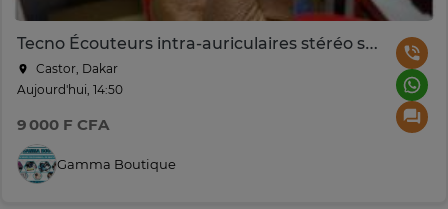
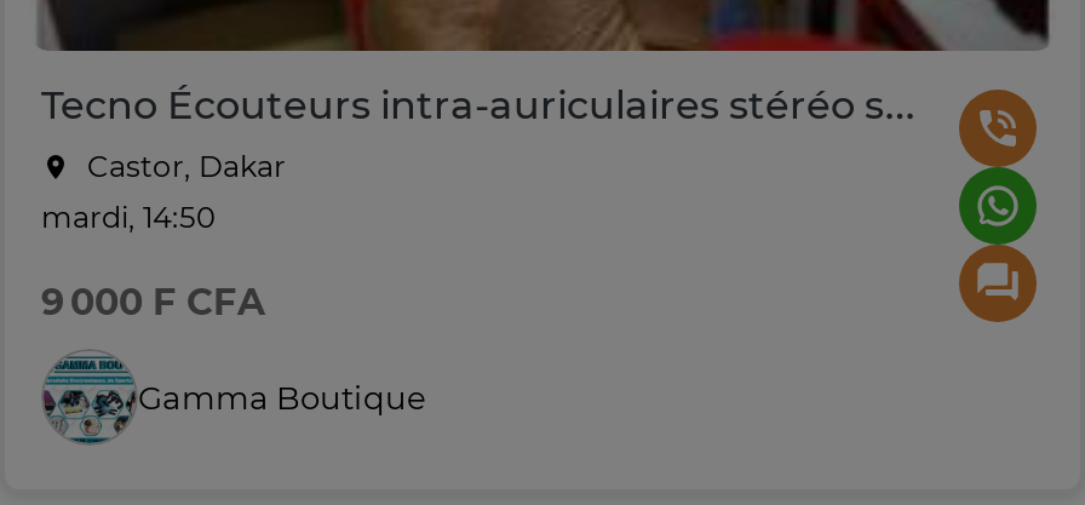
[17,82,123,97] Aujourd'hui, 14:50 -> [41,200,216,236] mardi, 14:50

